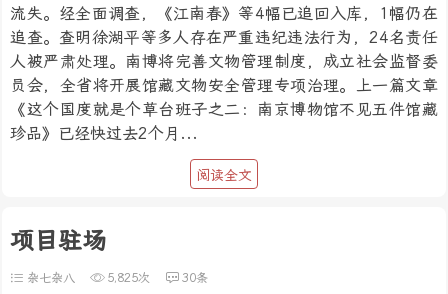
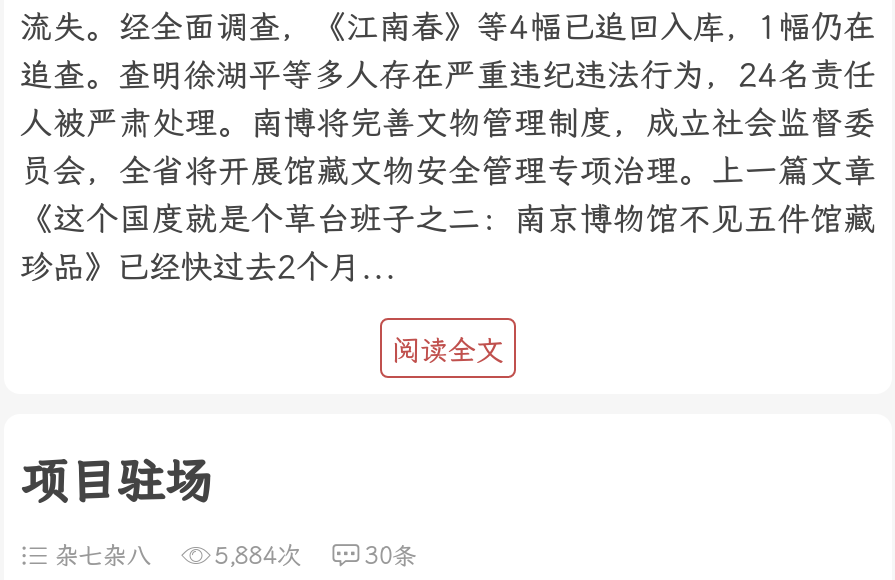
[107,271,150,285] 5,825次 -> [214,542,300,570] 5,884次

